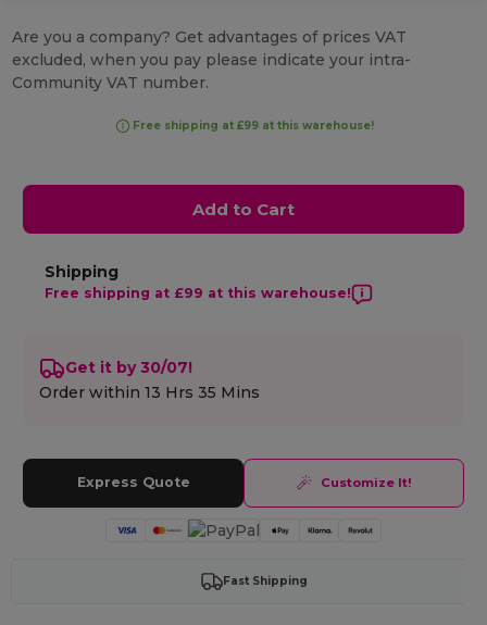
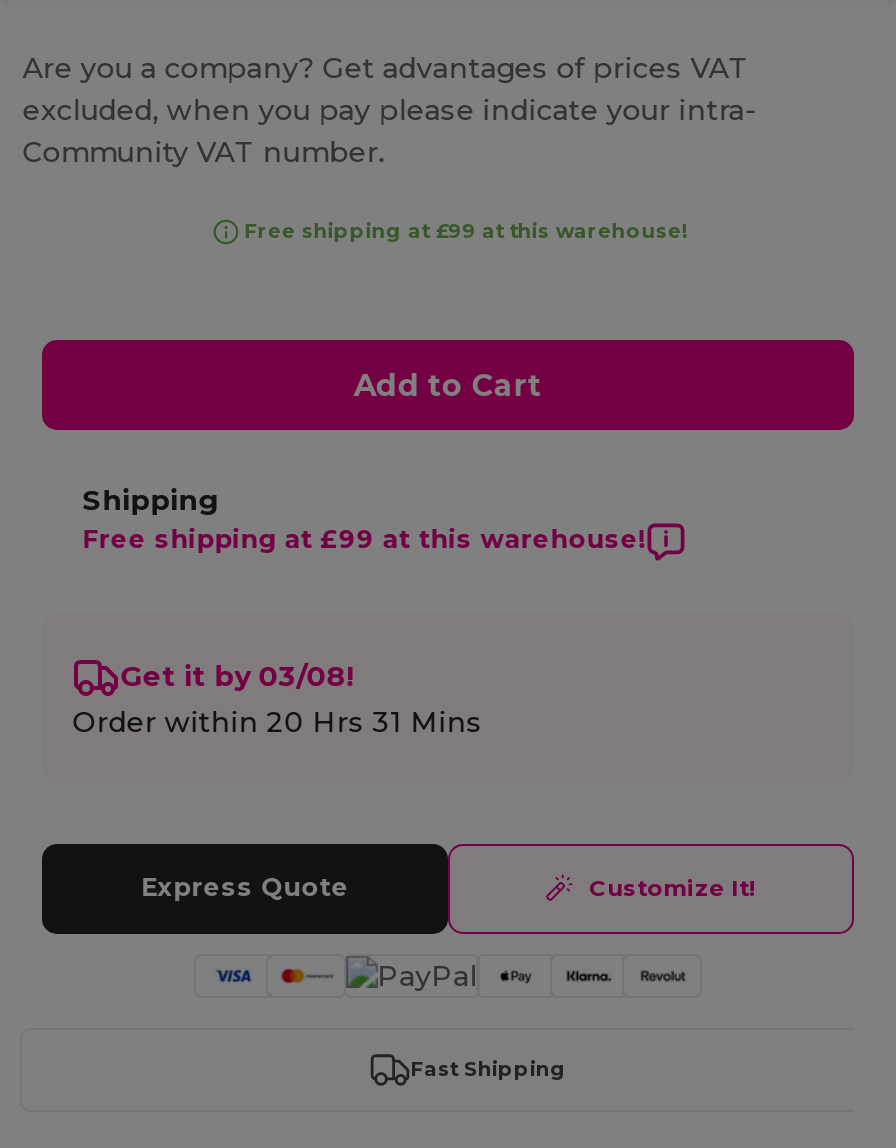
[65,358,193,377] Get it by 30/07! -> [120,658,354,694] Get it by 03/08!
[39,382,260,402] Order within 13 Hrs 35 Mins -> [72,703,482,739] Order within 20 Hrs 31 Mins

